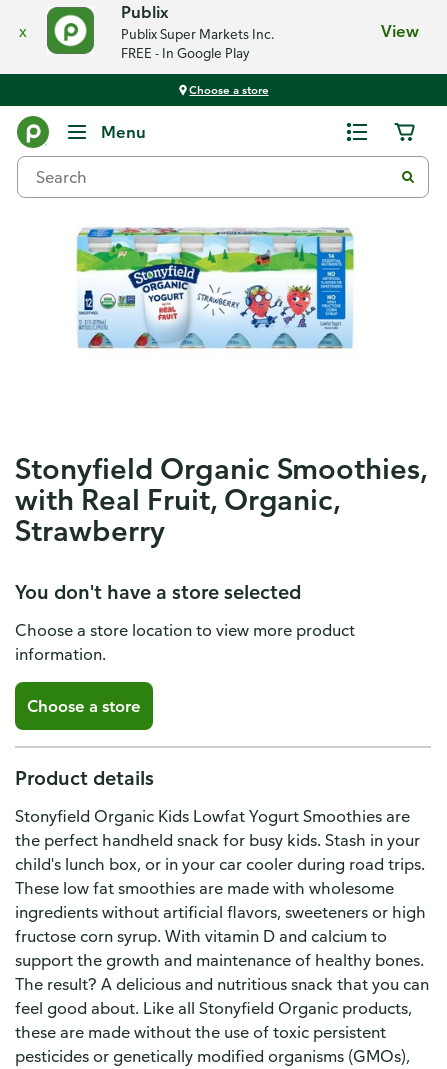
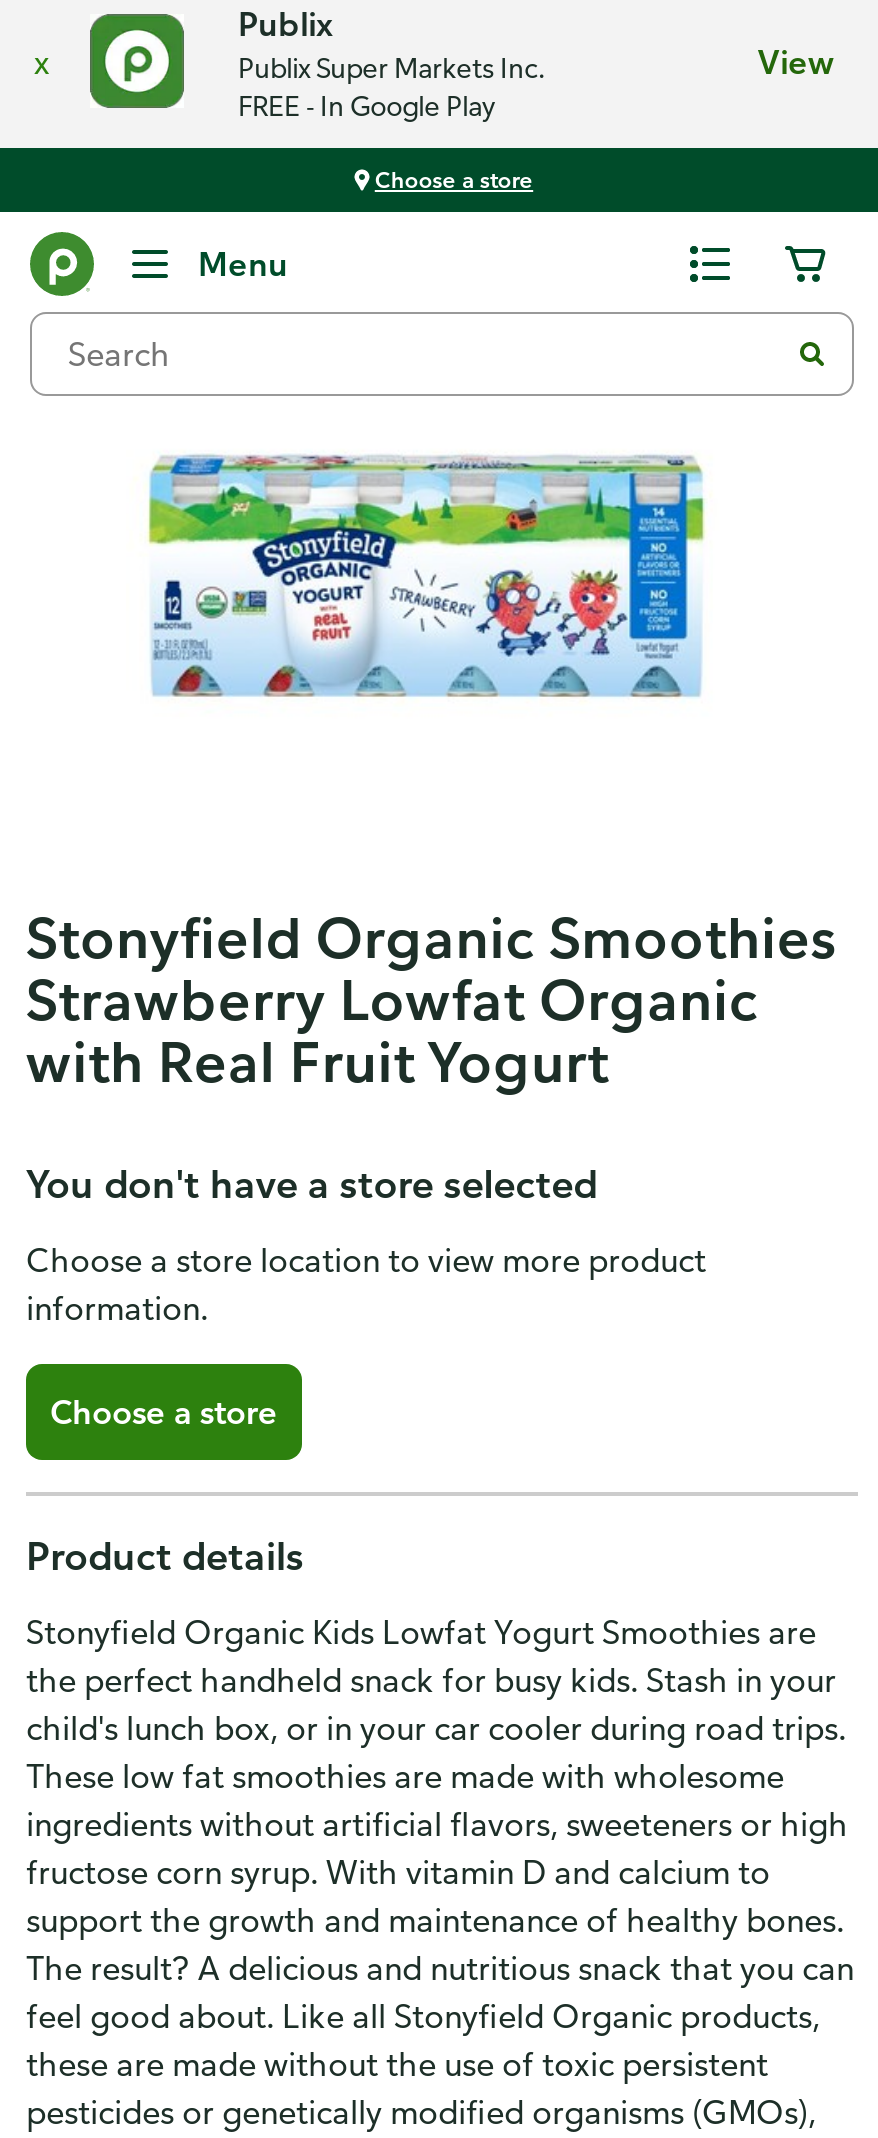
[15,450,427,548] Stonyfield Organic Smoothies, | with Real Fruit, Organic, | Strawberry -> [26,900,837,1096] Stonyfield Organic Smoothies | Strawberry Lowfat Organic | with Real Fruit Yogurt

